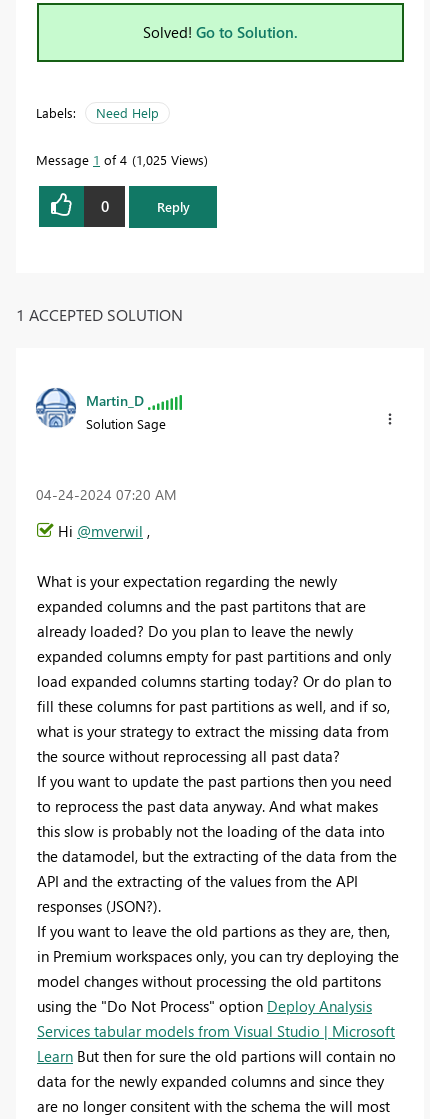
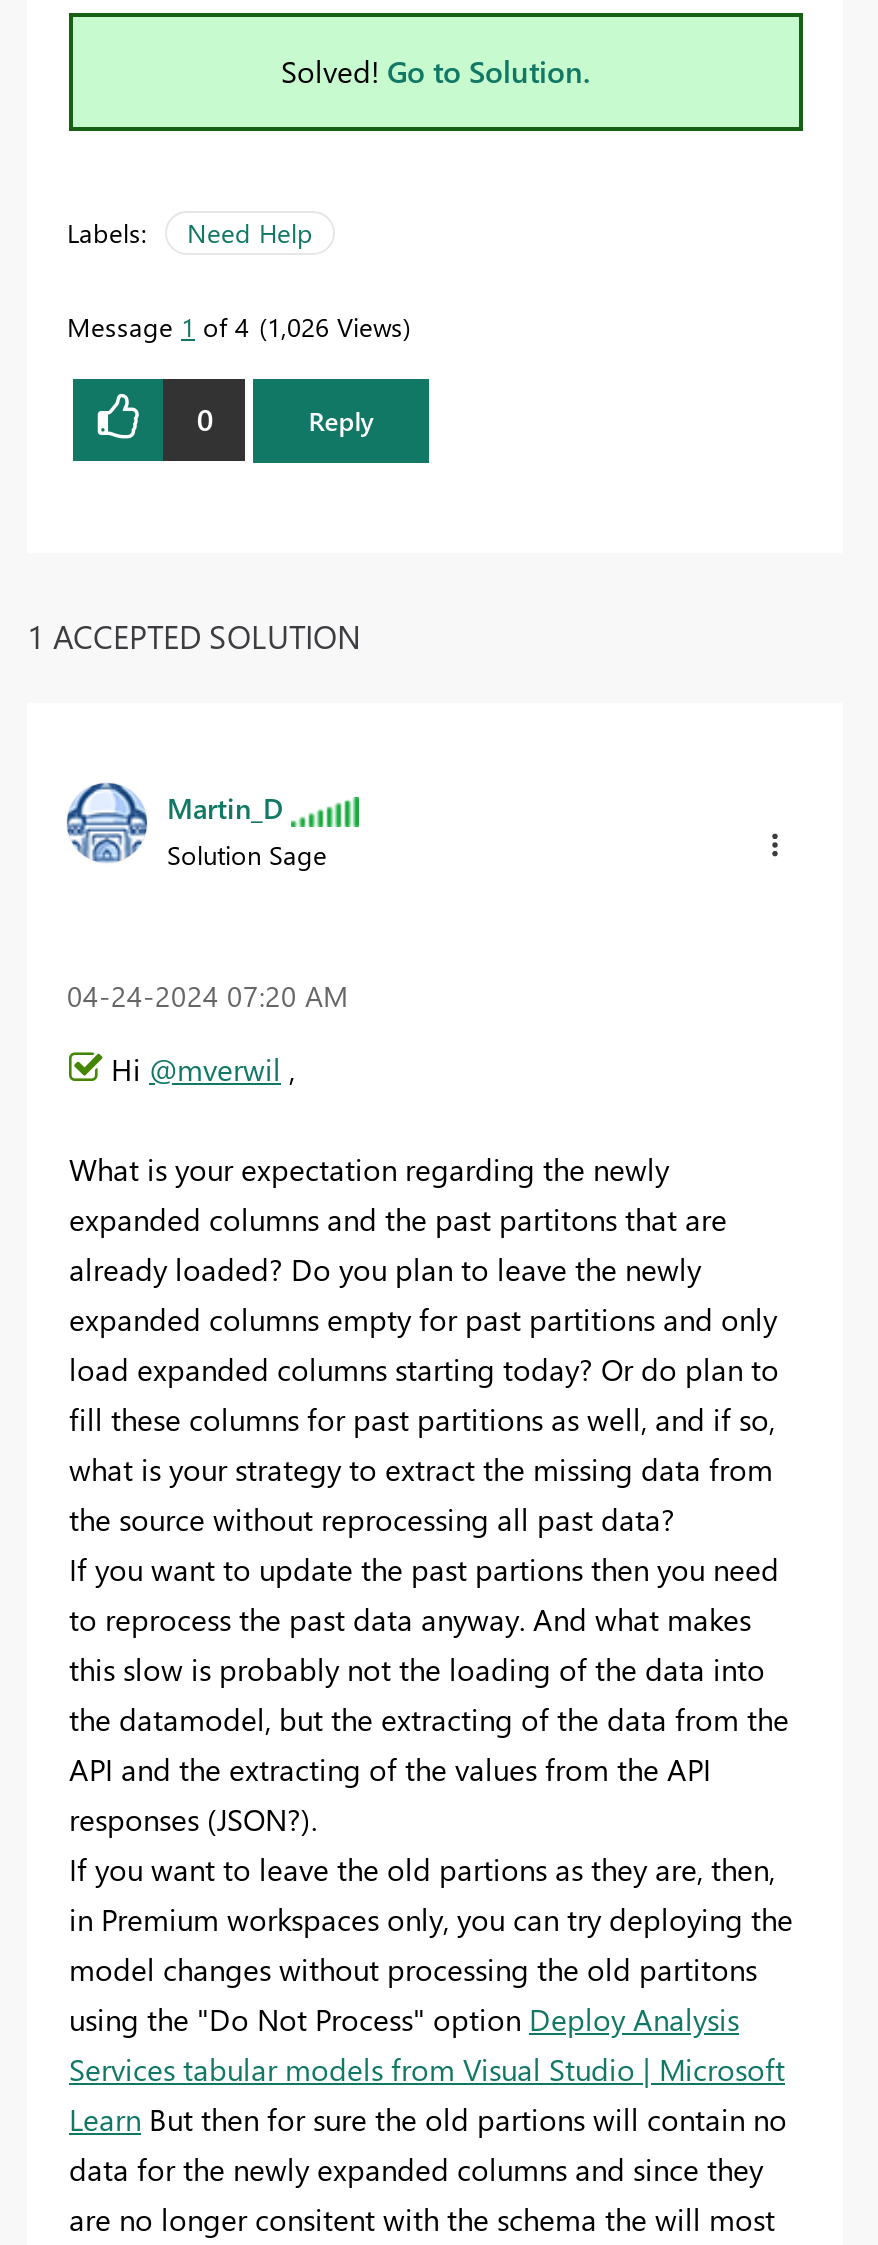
[36,151,204,168] Message 1 of 4 1,025 Views -> [67,308,403,342] Message 1 of 4 1,026 Views

